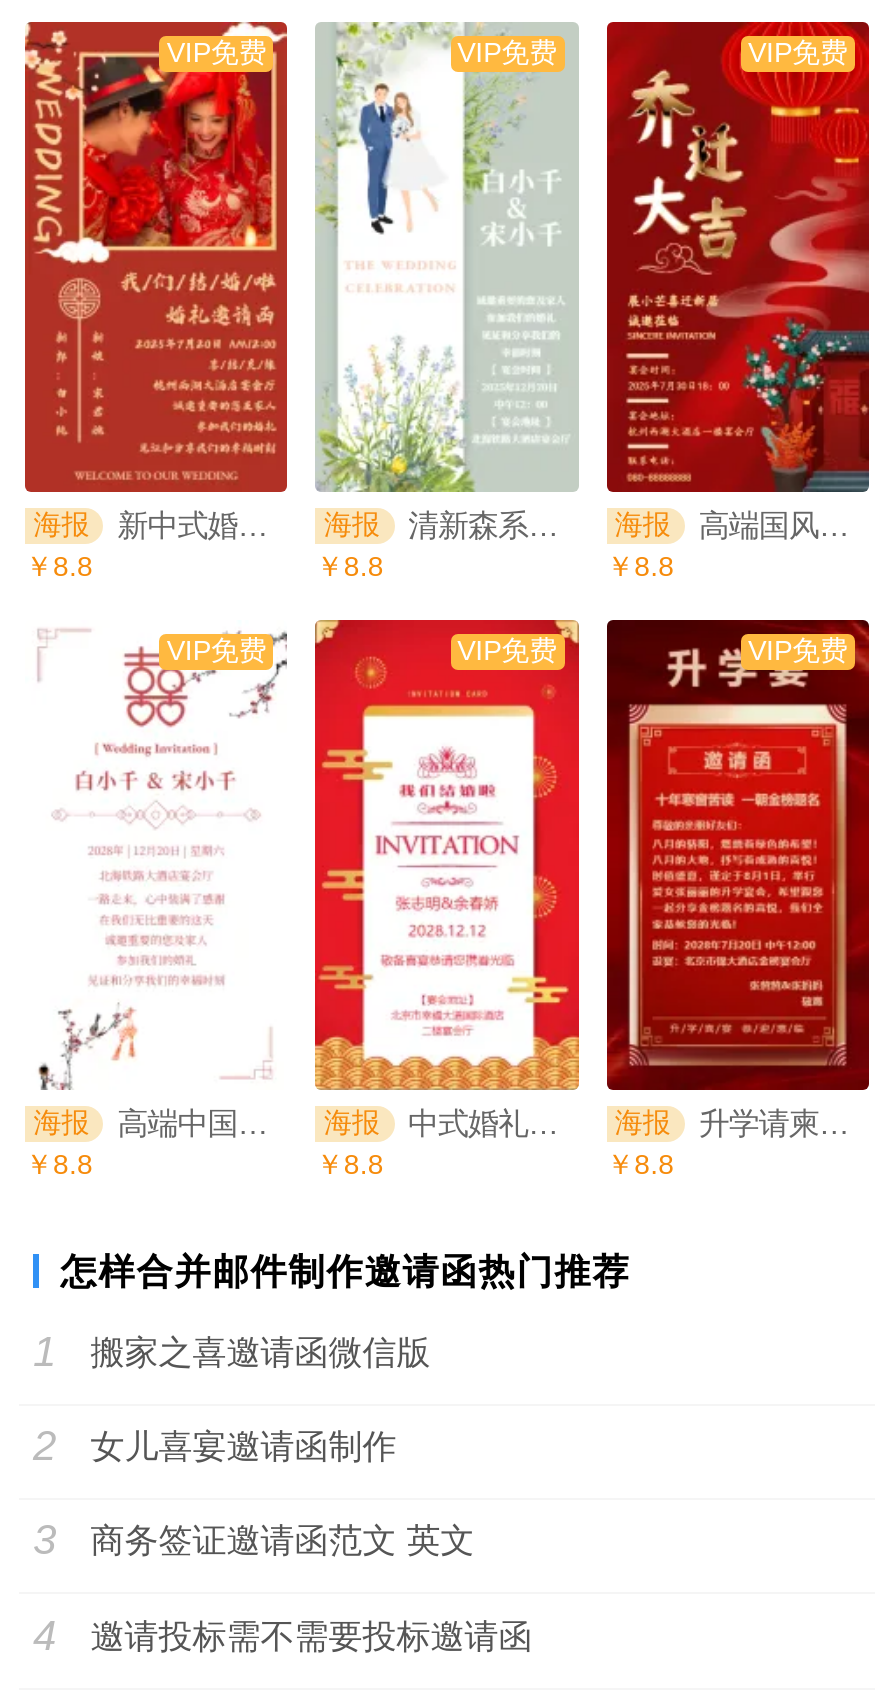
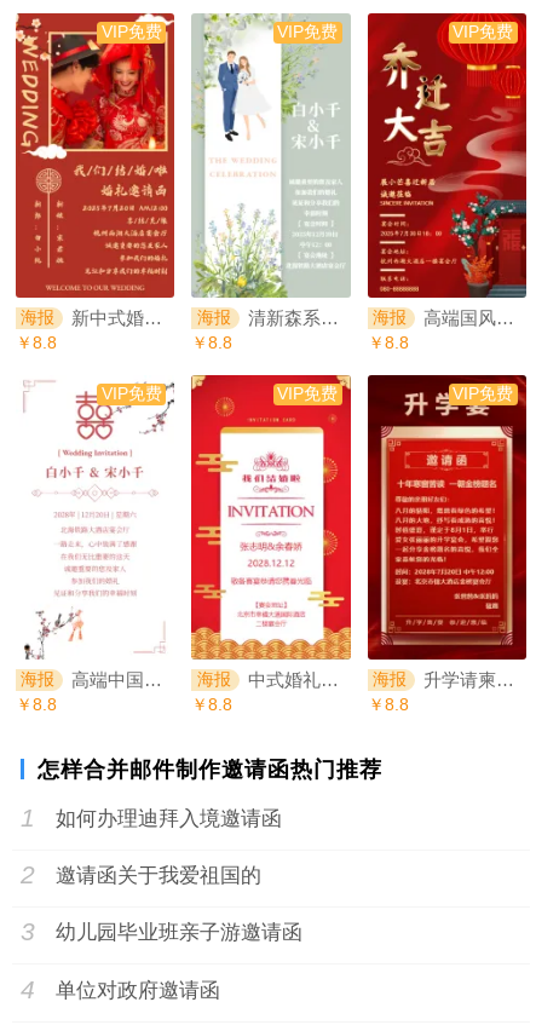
[91,1333,431,1371] 搬家之喜邀请函微信版 -> [55,807,282,830] 如何办理迪拜入境邀请函
[91,1428,397,1466] 女儿喜宴邀请函制作 -> [55,864,261,887] 邀请函关于我爱祖国的
[91,1523,475,1561] 商务签证邀请函范文 英文 -> [55,922,302,945] 幼儿园毕业班亲子游邀请函
[91,1618,533,1656] 邀请投标需不需要投标邀请函 -> [55,979,220,1002] 单位对政府邀请函

